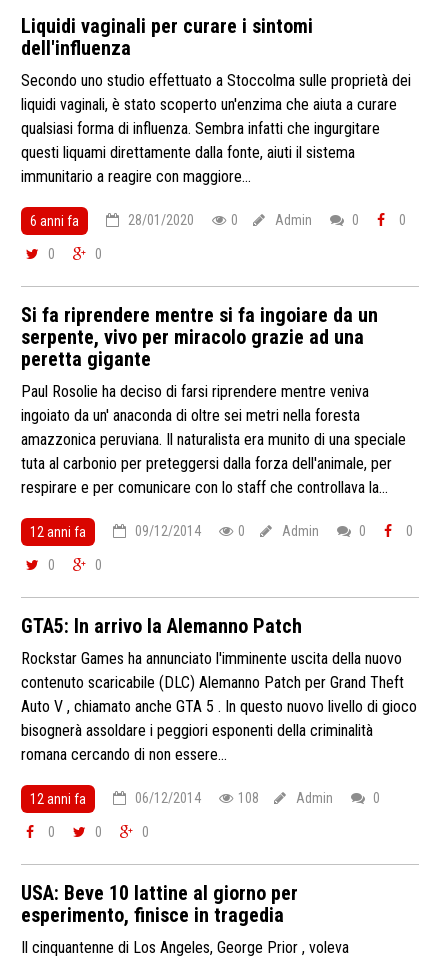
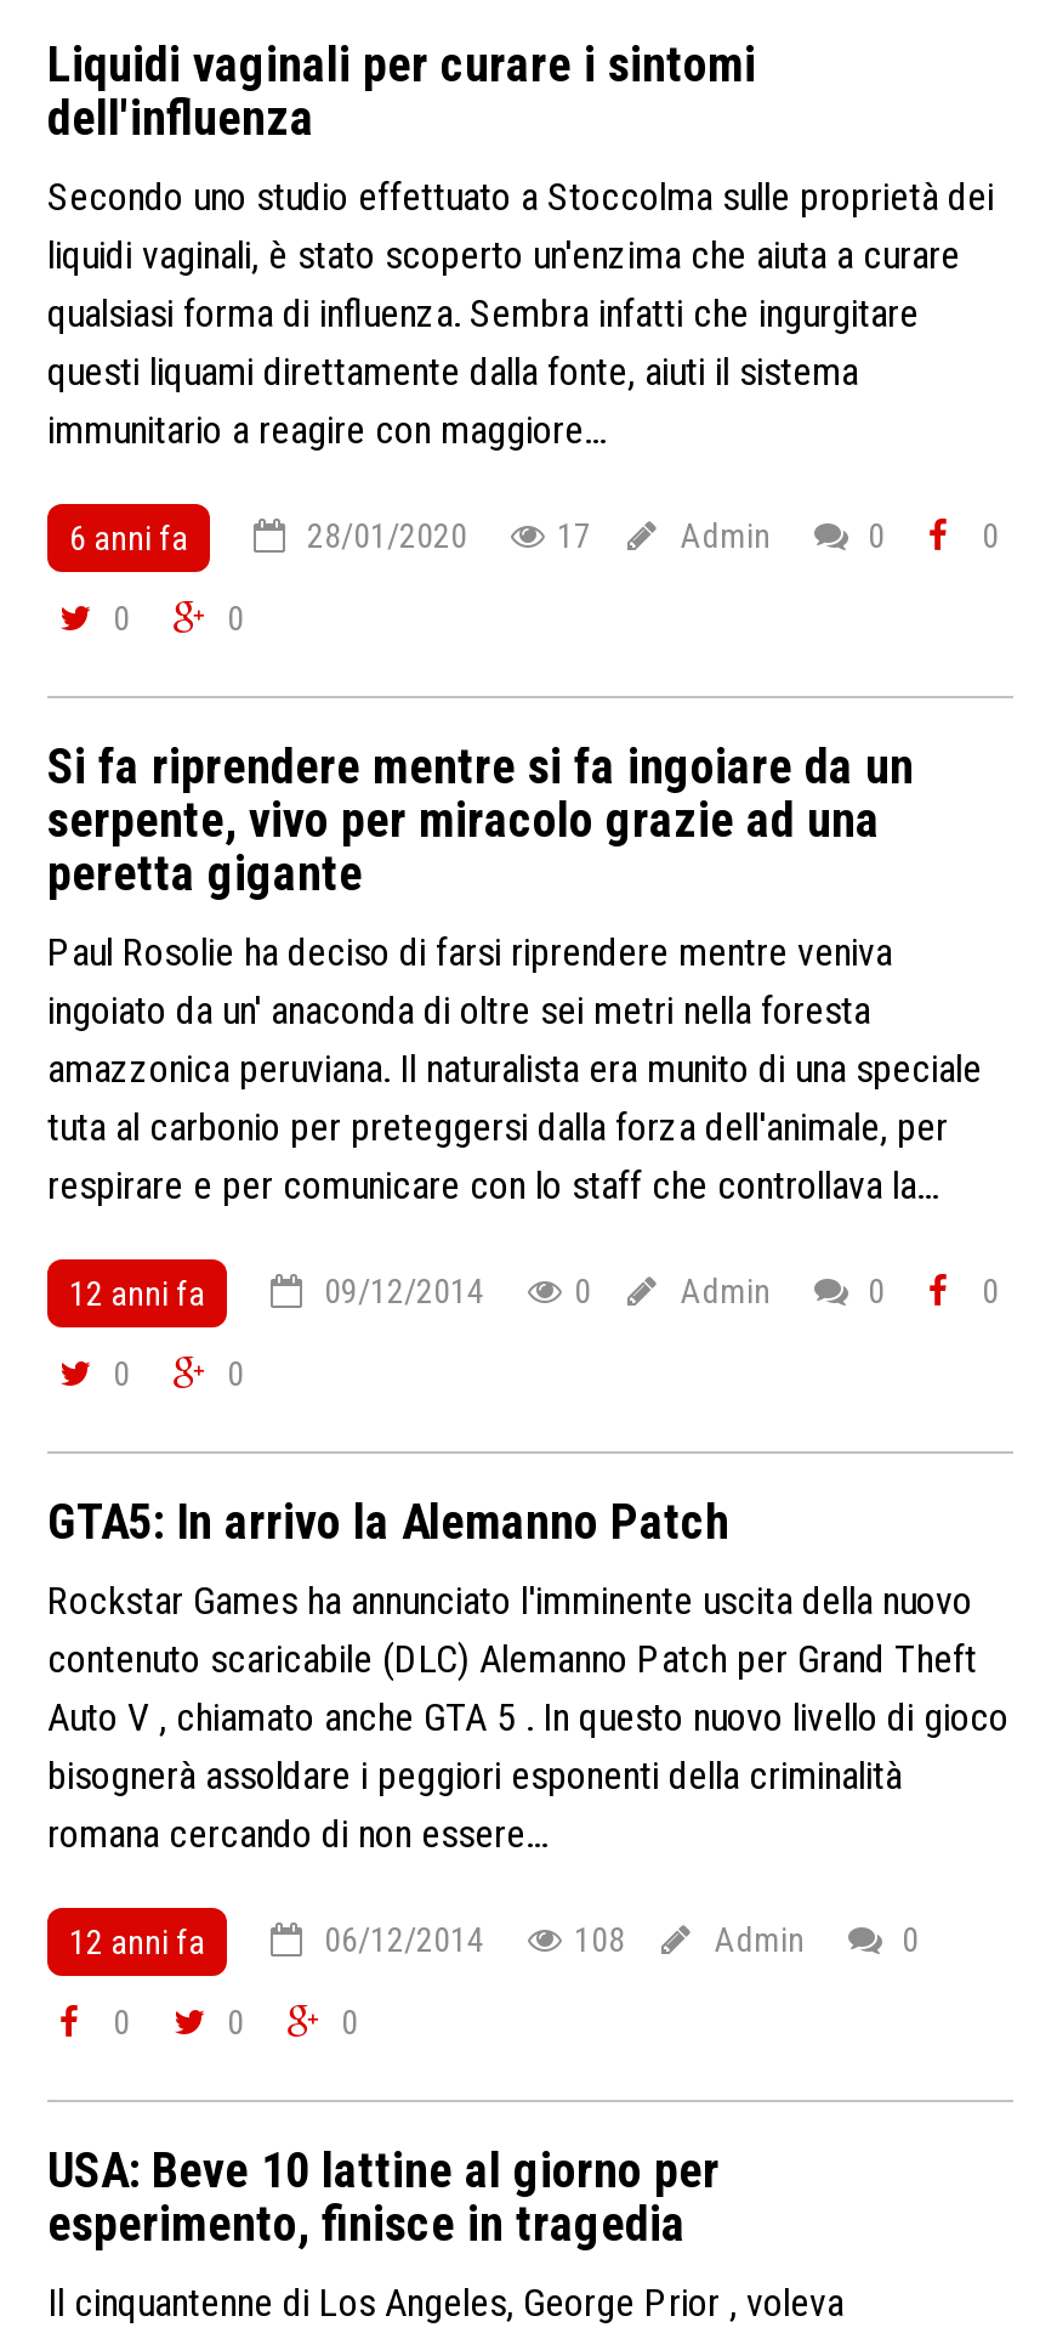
[231,212,238,228] 0 -> [557,516,591,555] 17

